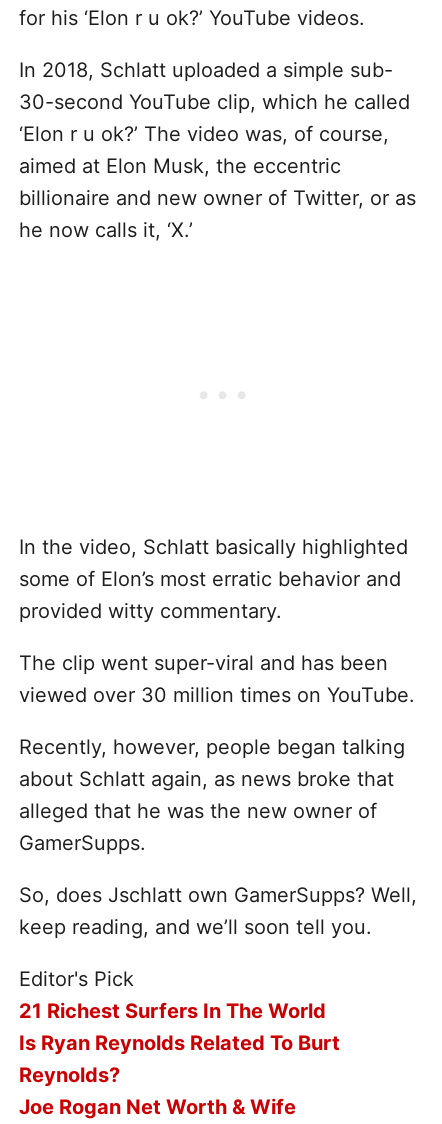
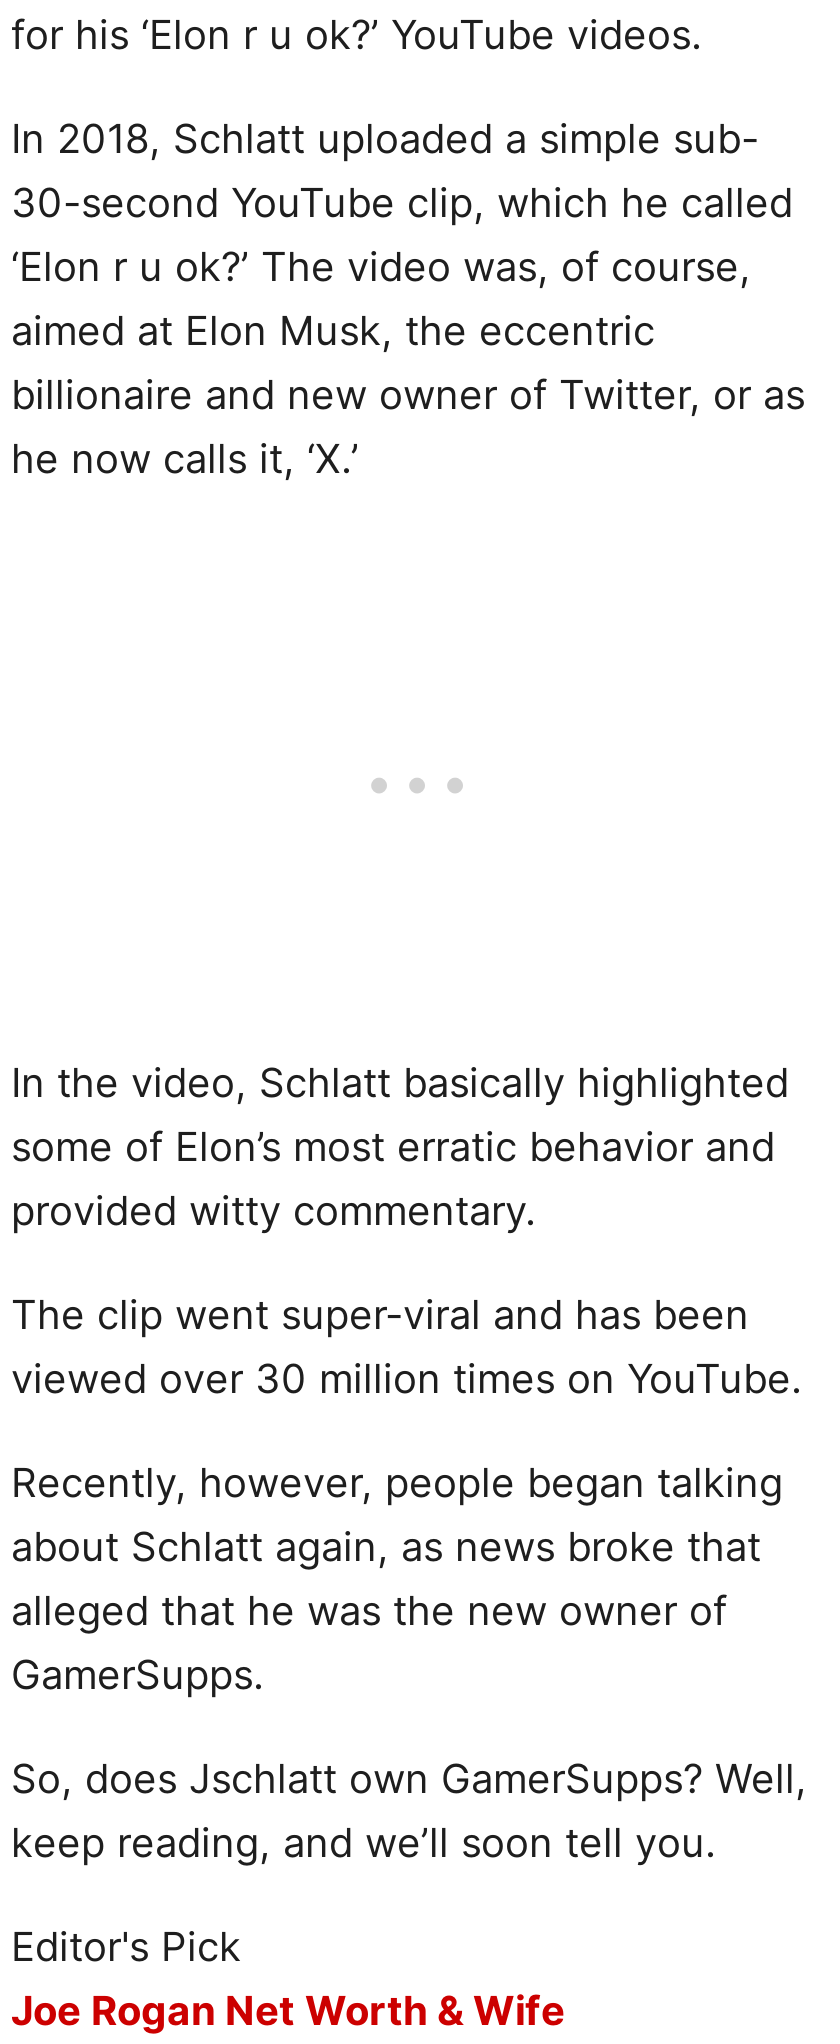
[19,999,340,1087] 21 Richest Surfers In The World | Is Ryan Reynolds Related To Burt | Reynolds? -> none

